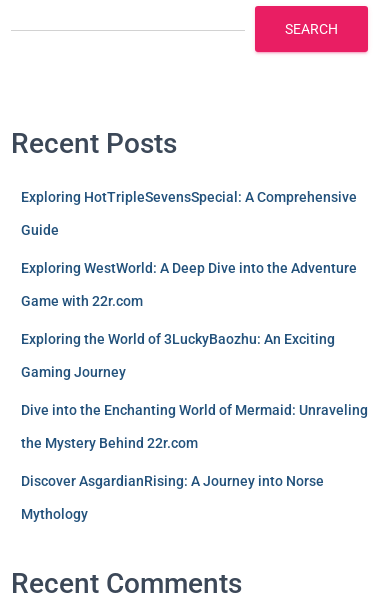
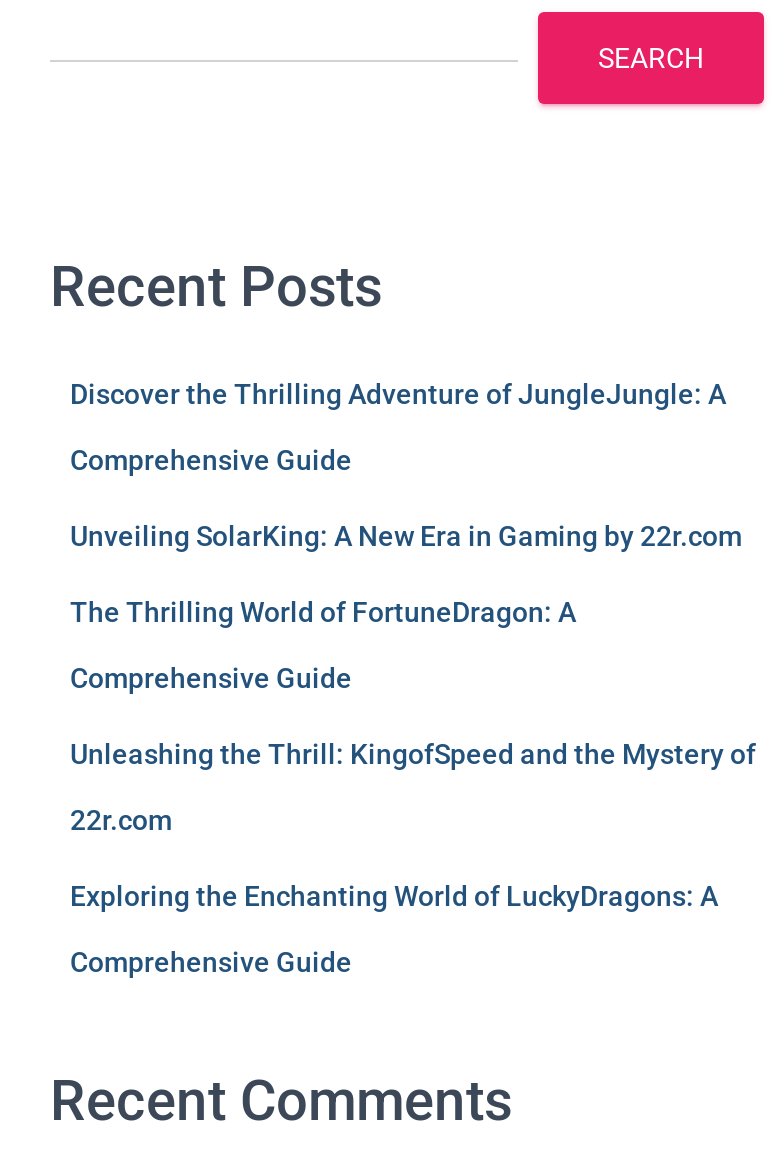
[21,189,368,522] Exploring HotTripleSevensSpecial: A Comprehensive | Guide | Exploring WestWorld: A Deep Dive into the Adventure | Game with 22r.com | Exploring the World of 3LuckyBaozhu: An Exciting | Gaming Journey | Dive into the Enchanting World of Mermaid: Unraveling | the Mystery Behind 22r.com | Discover AsgardianRising: A Journey into Norse | Mythology -> [70,378,756,978] Discover the Thrilling Adventure of JungleJungle: A | Comprehensive Guide | Unveiling SolarKing: A New Era in Gaming by 22r.com | The Thrilling World of FortuneDragon: A | Comprehensive Guide | Unleashing the Thrill: KingofSpeed and the Mystery of | 22r.com | Exploring the Enchanting World of LuckyDragons: A | Comprehensive Guide

